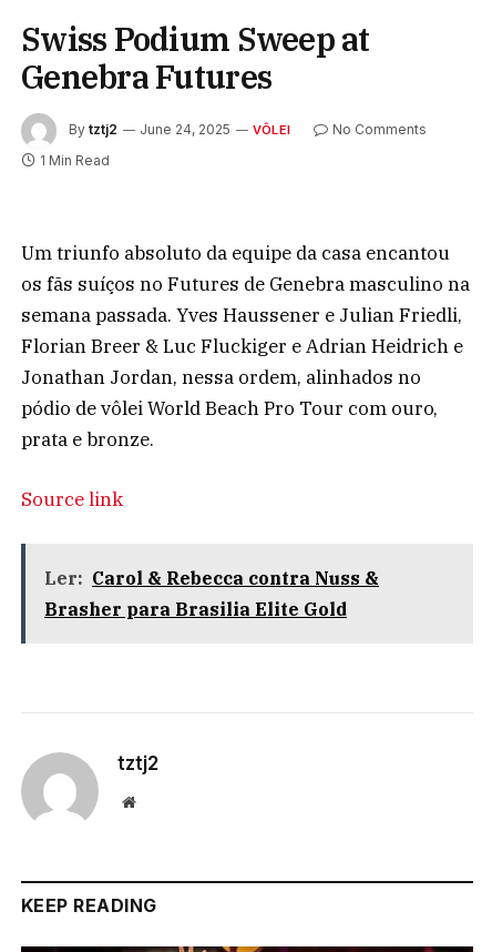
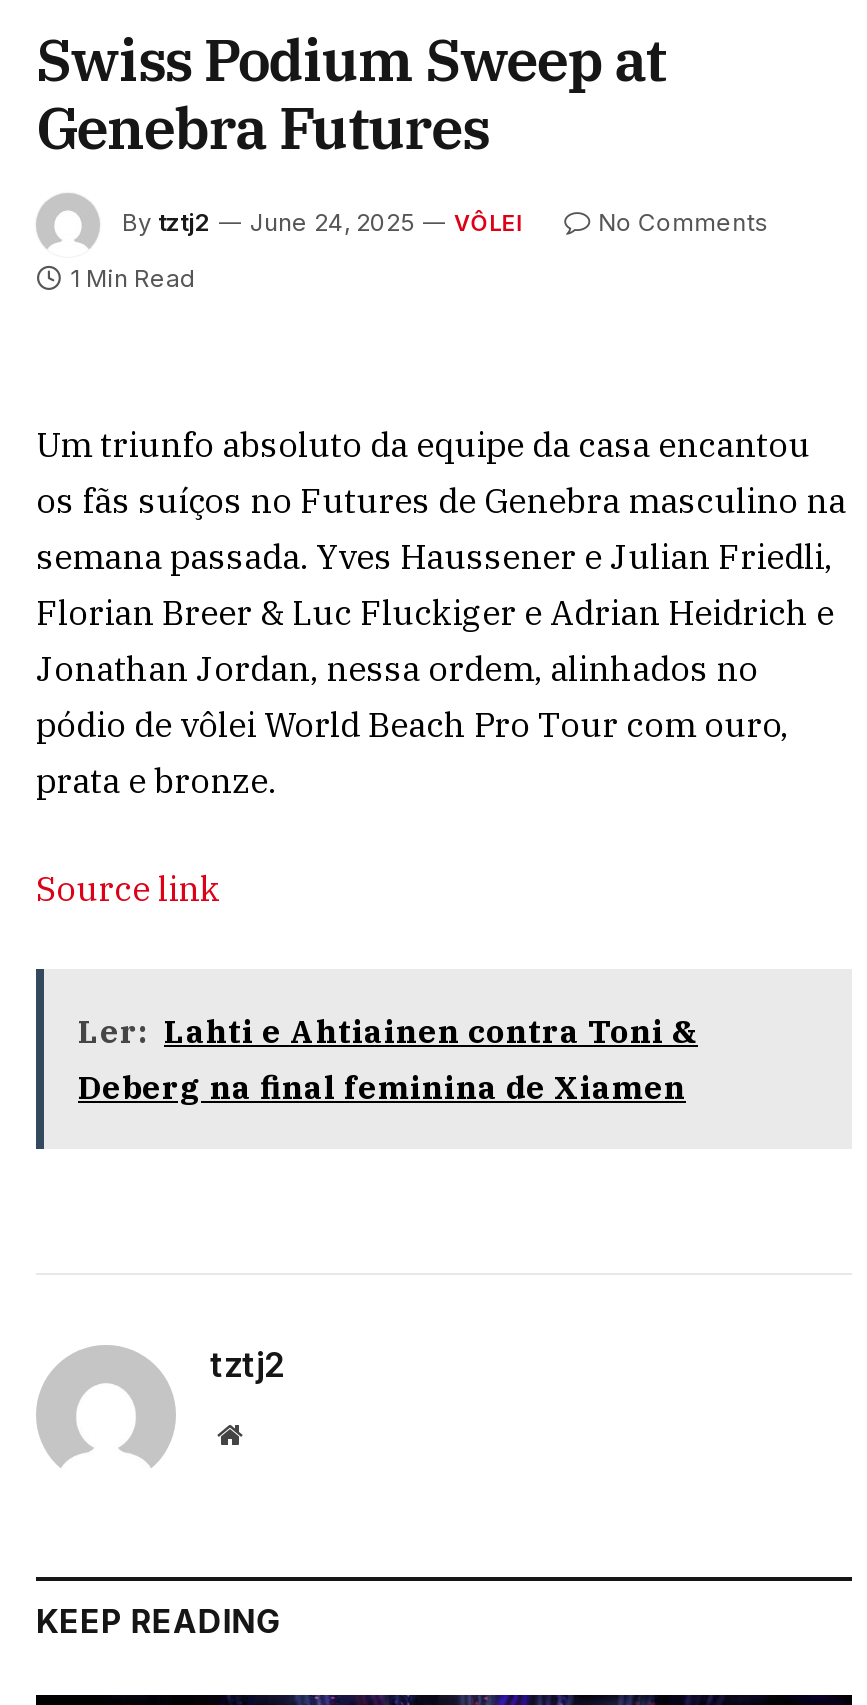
[44,567,379,621] Ler: Carol & Rebecca contra Nuss & | Brasher para Brasilia Elite Gold -> [78,1012,698,1108] Ler: Lahti e Ahtiainen contra Toni & | Deberg na final feminina de Xiamen

